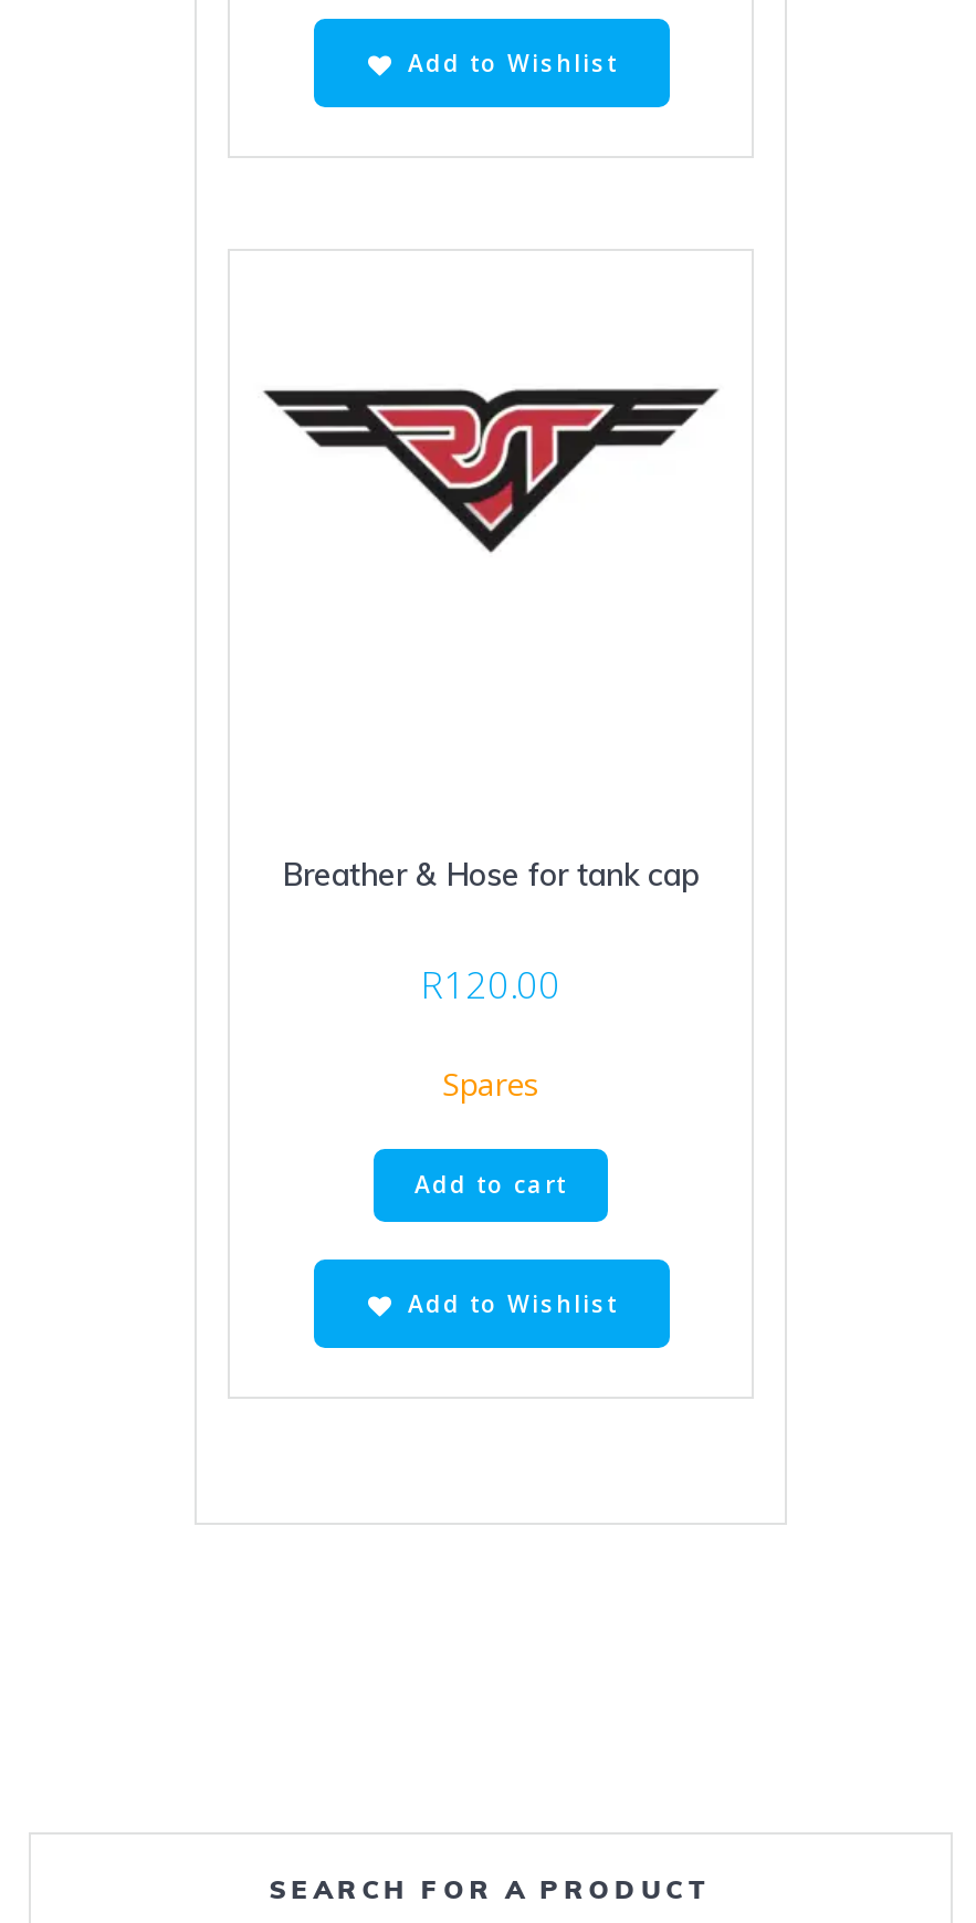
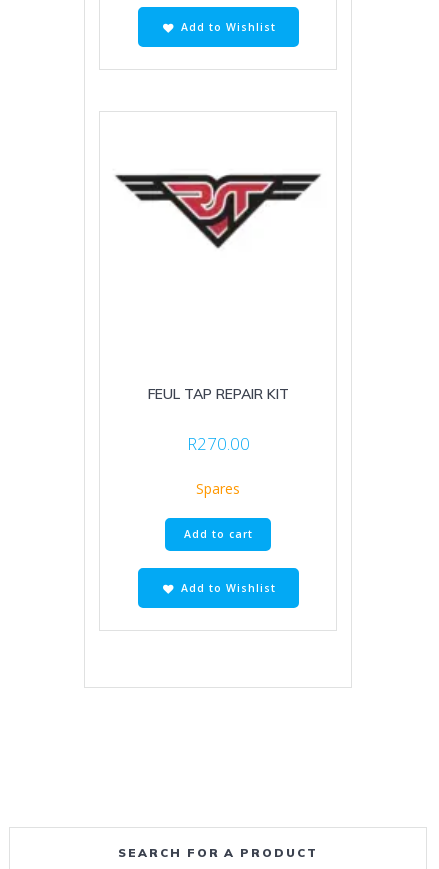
[283,854,699,894] Breather & Hose for tank cap -> [147,385,288,403] FEUL TAP REPAIR KIT
[421,960,560,1010] R120.00 -> [186,432,249,455] R270.00

